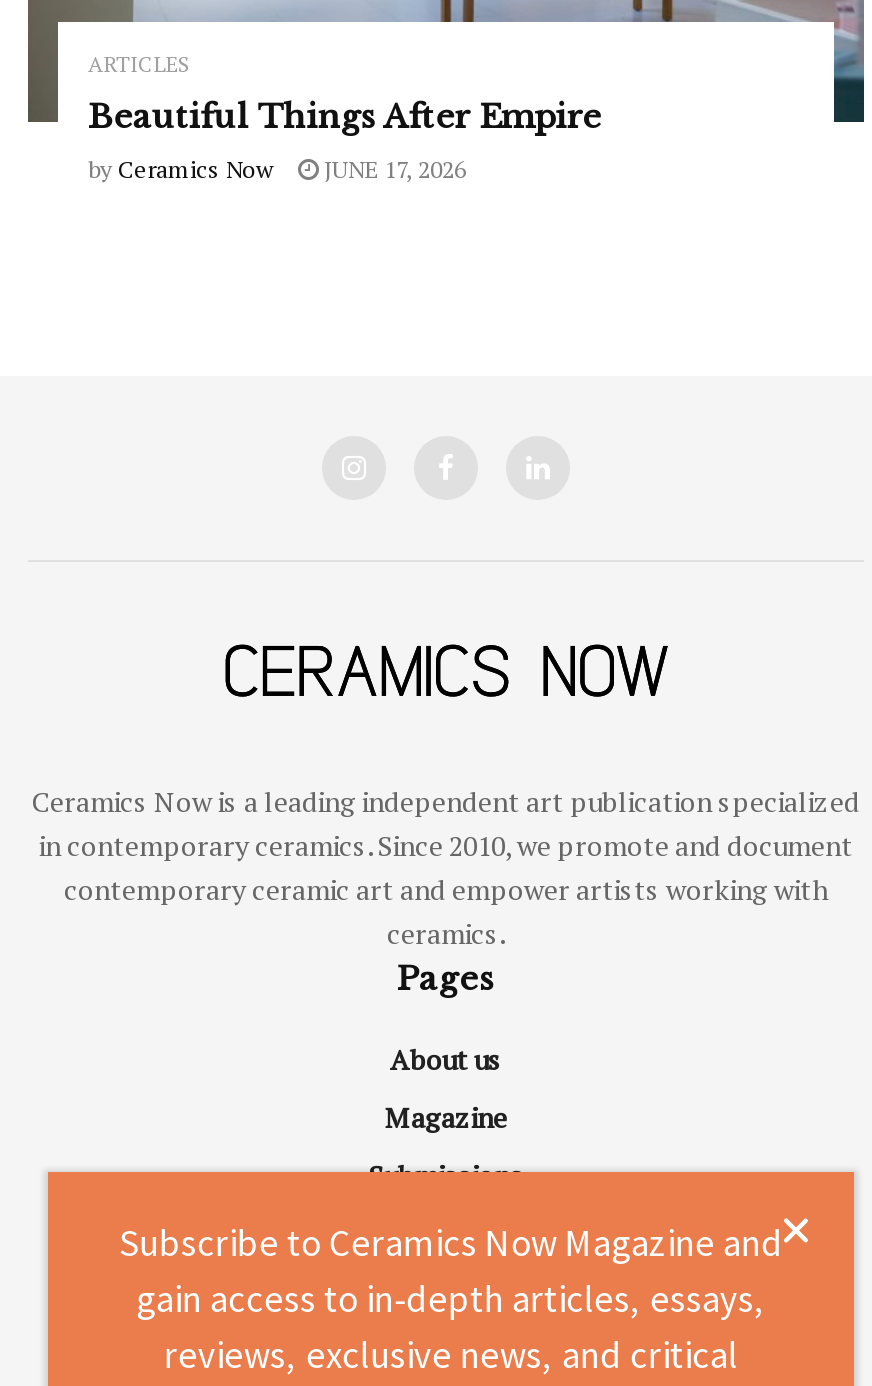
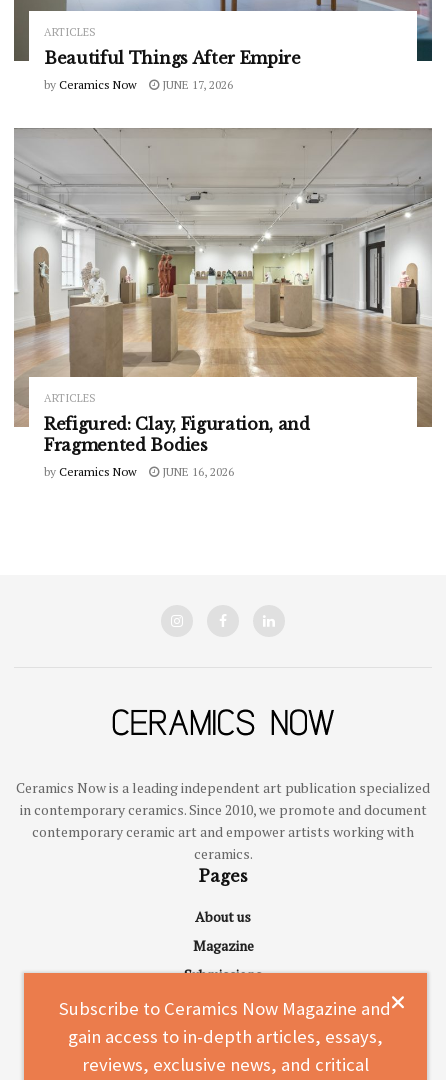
none -> [13,127,433,479] [image] | ARTICLES | Refigured: Clay, Figuration, and | Fragmented Bodies | by Ceramics Now | JUNE 16, 2026

